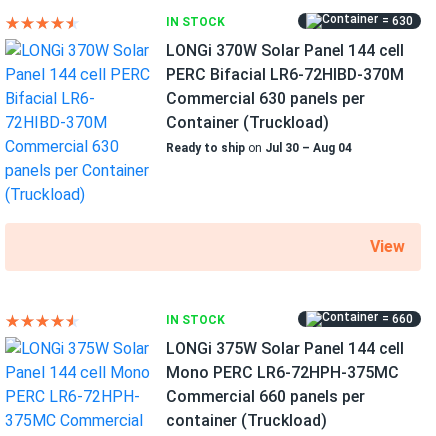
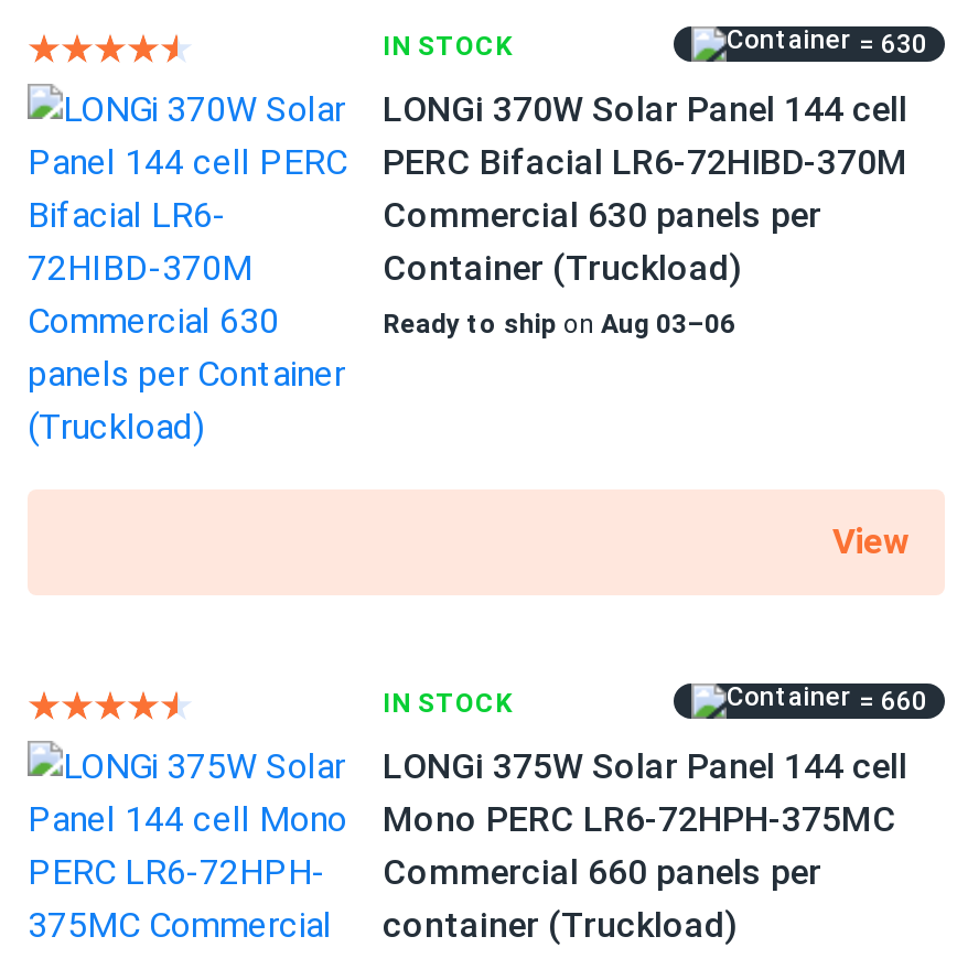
[166,141,352,155] Ready to ship on Jul 30 – Aug 04 -> [383,309,735,340] Ready to ship on Aug 03–06

